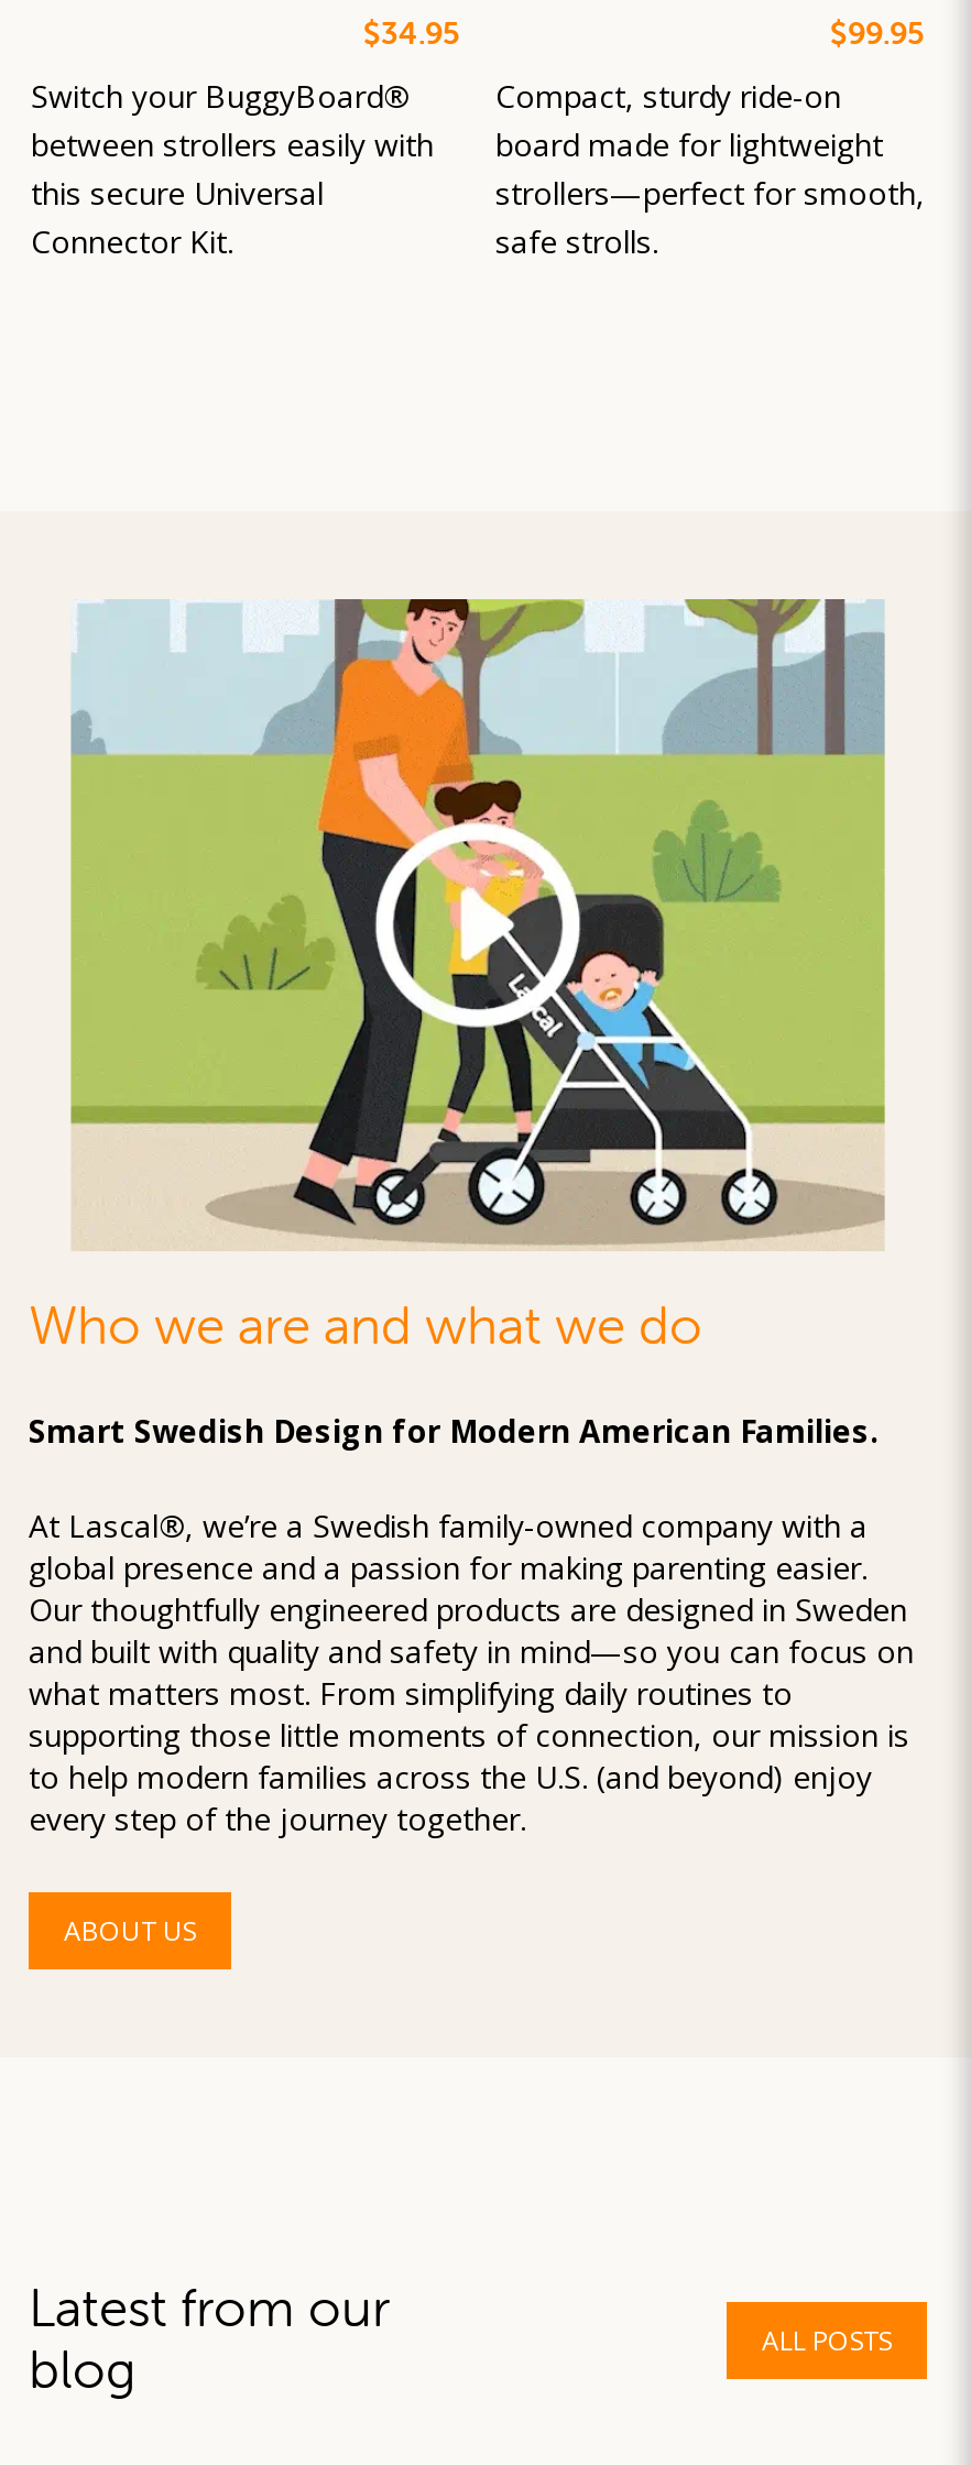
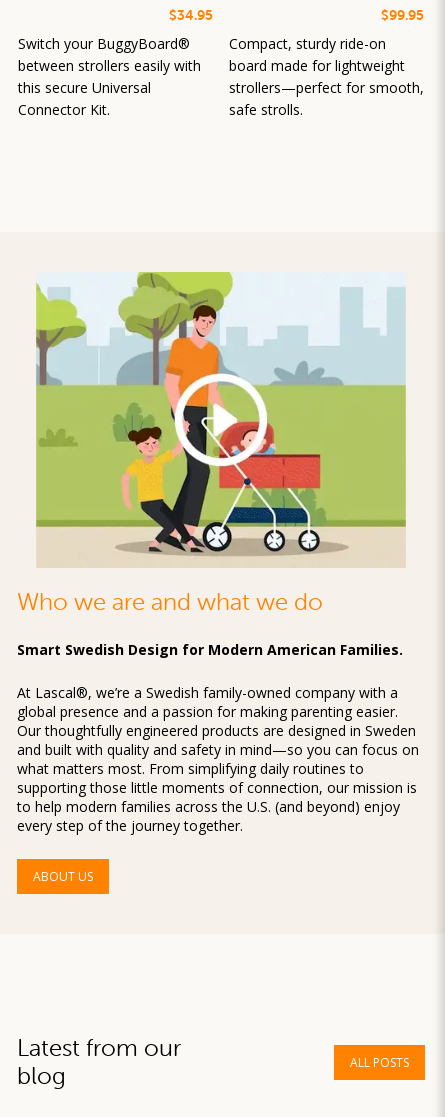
[68,597,887,1245] [image] -> [35,271,406,564] [image]

